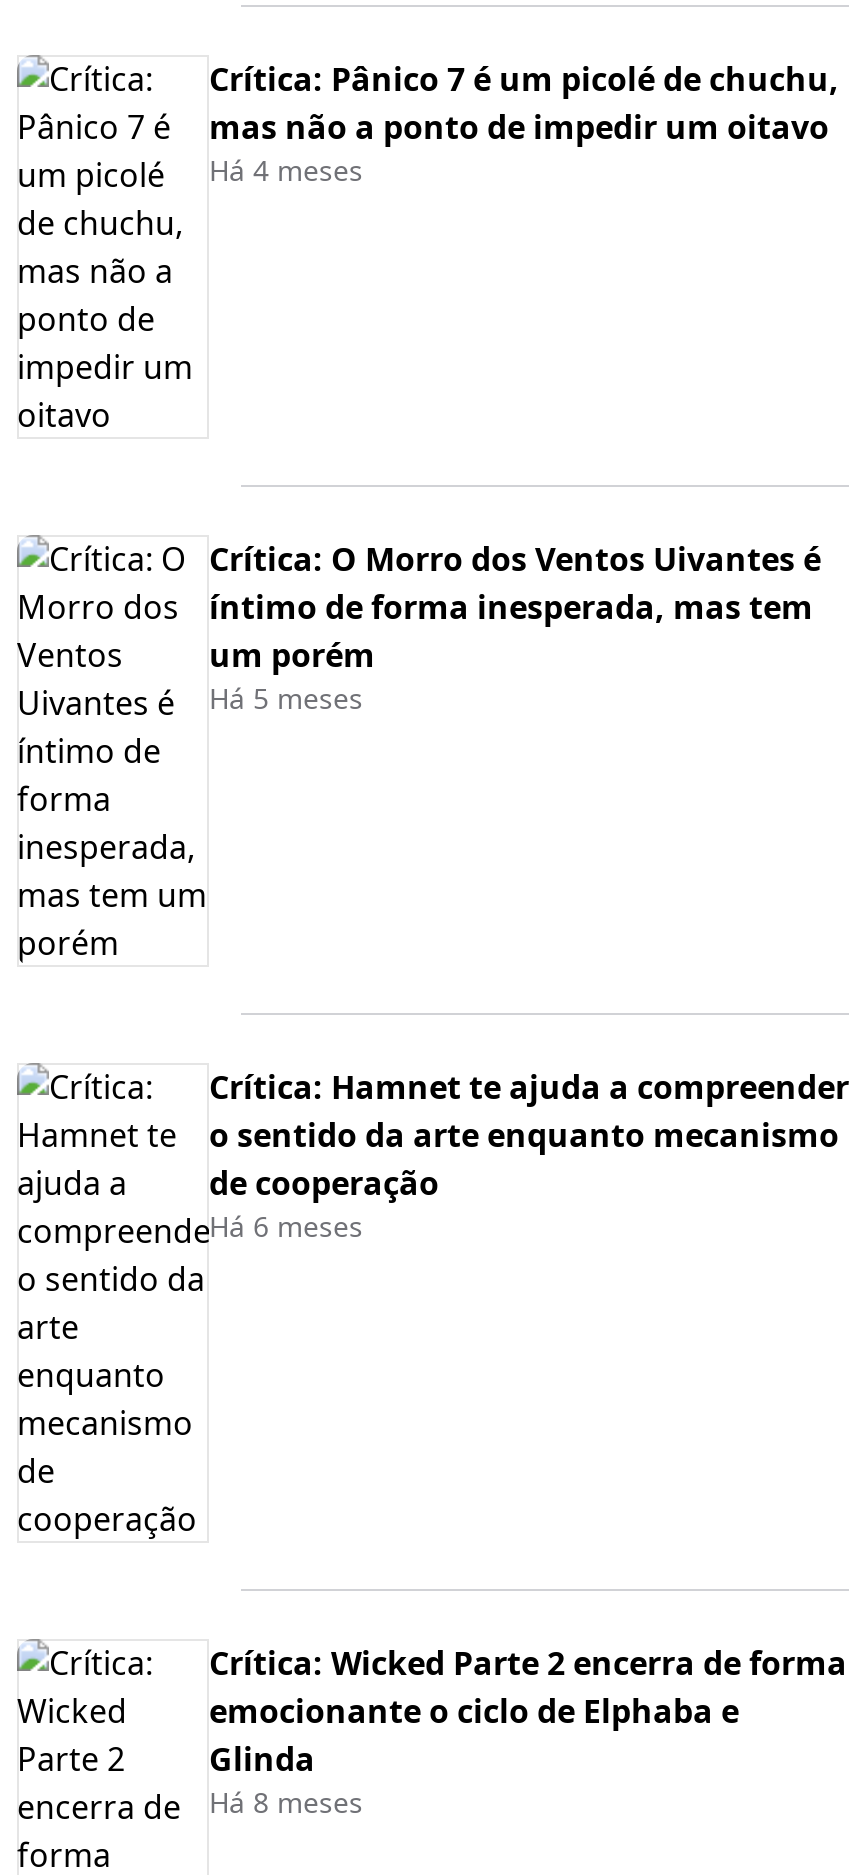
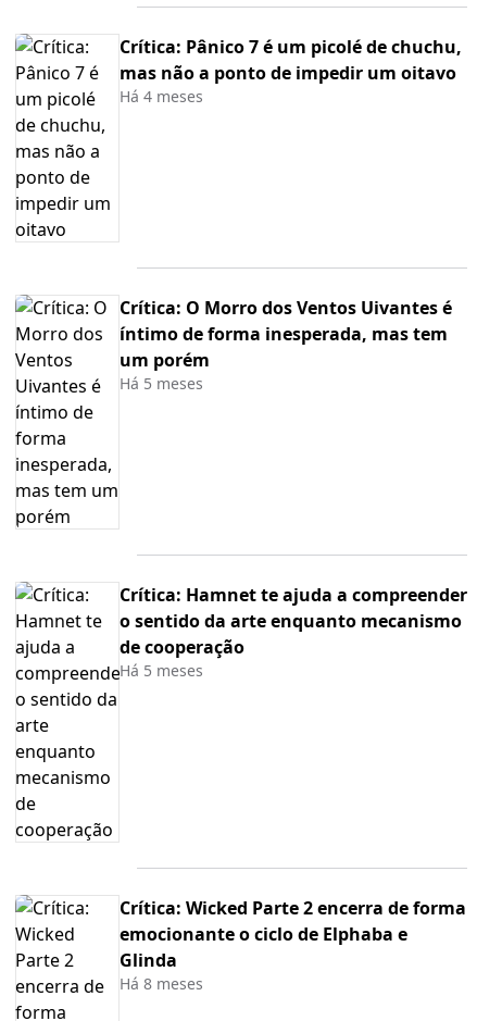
[209,1207,363,1245] Há 6 meses -> [120,660,203,681] Há 5 meses

